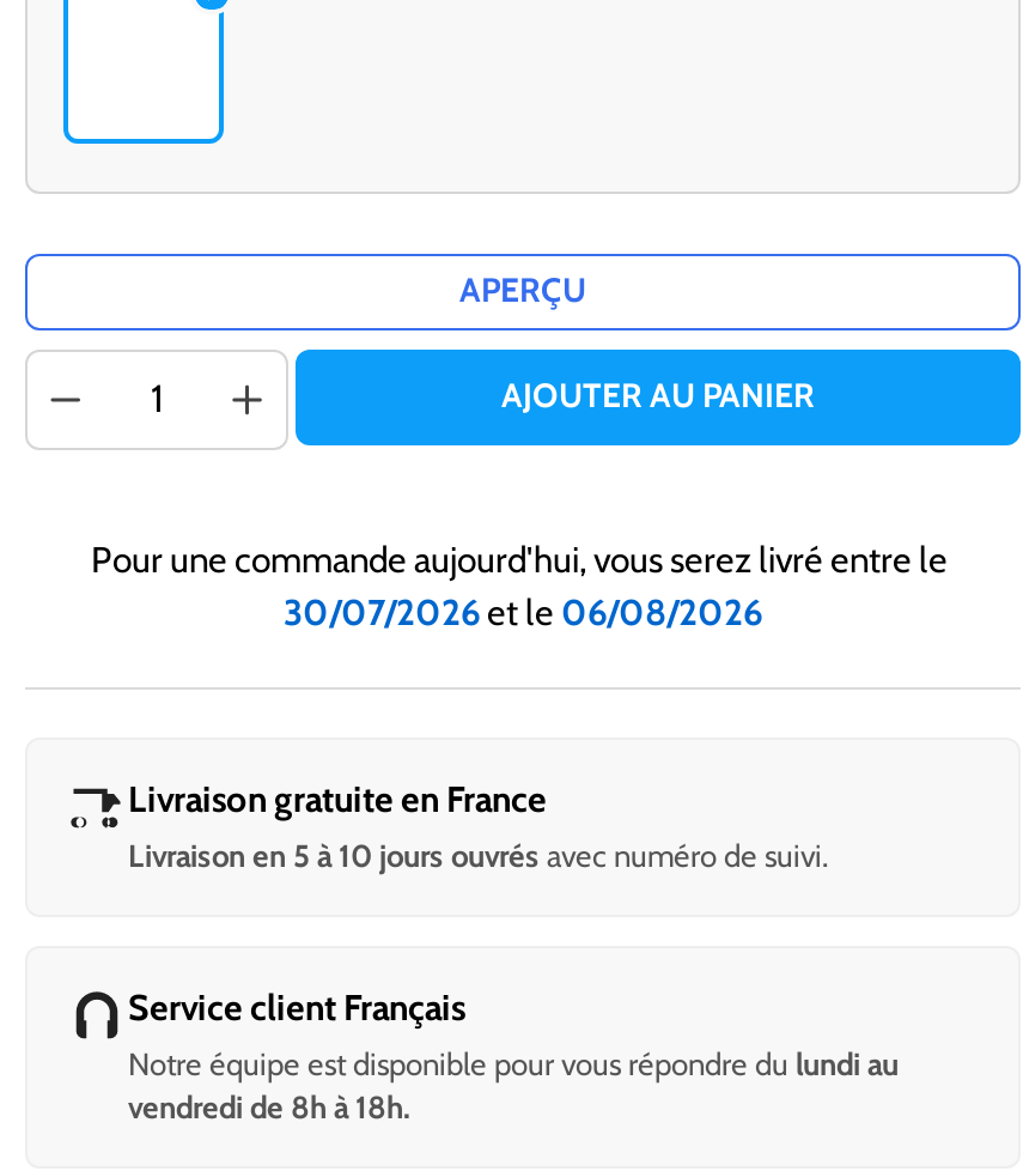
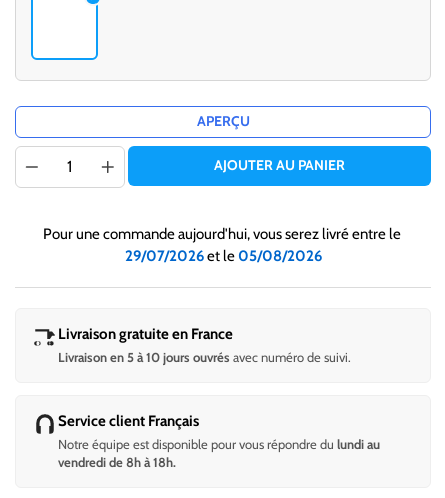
[284,591,762,634] 30/07/2026 et le 06/08/2026 -> [124,247,321,265] 29/07/2026 et le 05/08/2026

